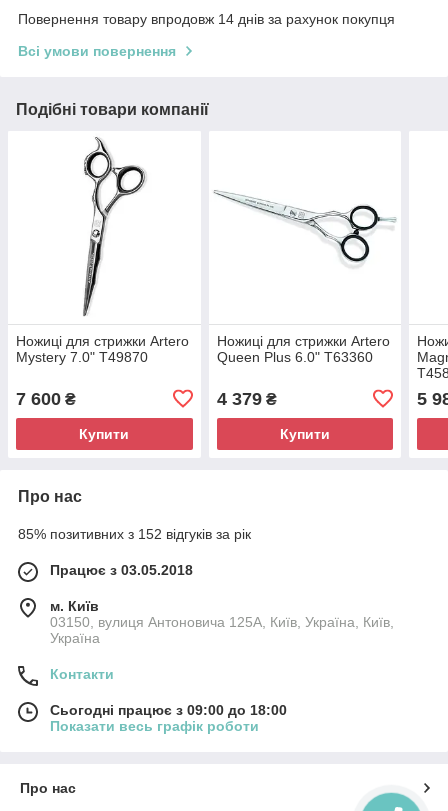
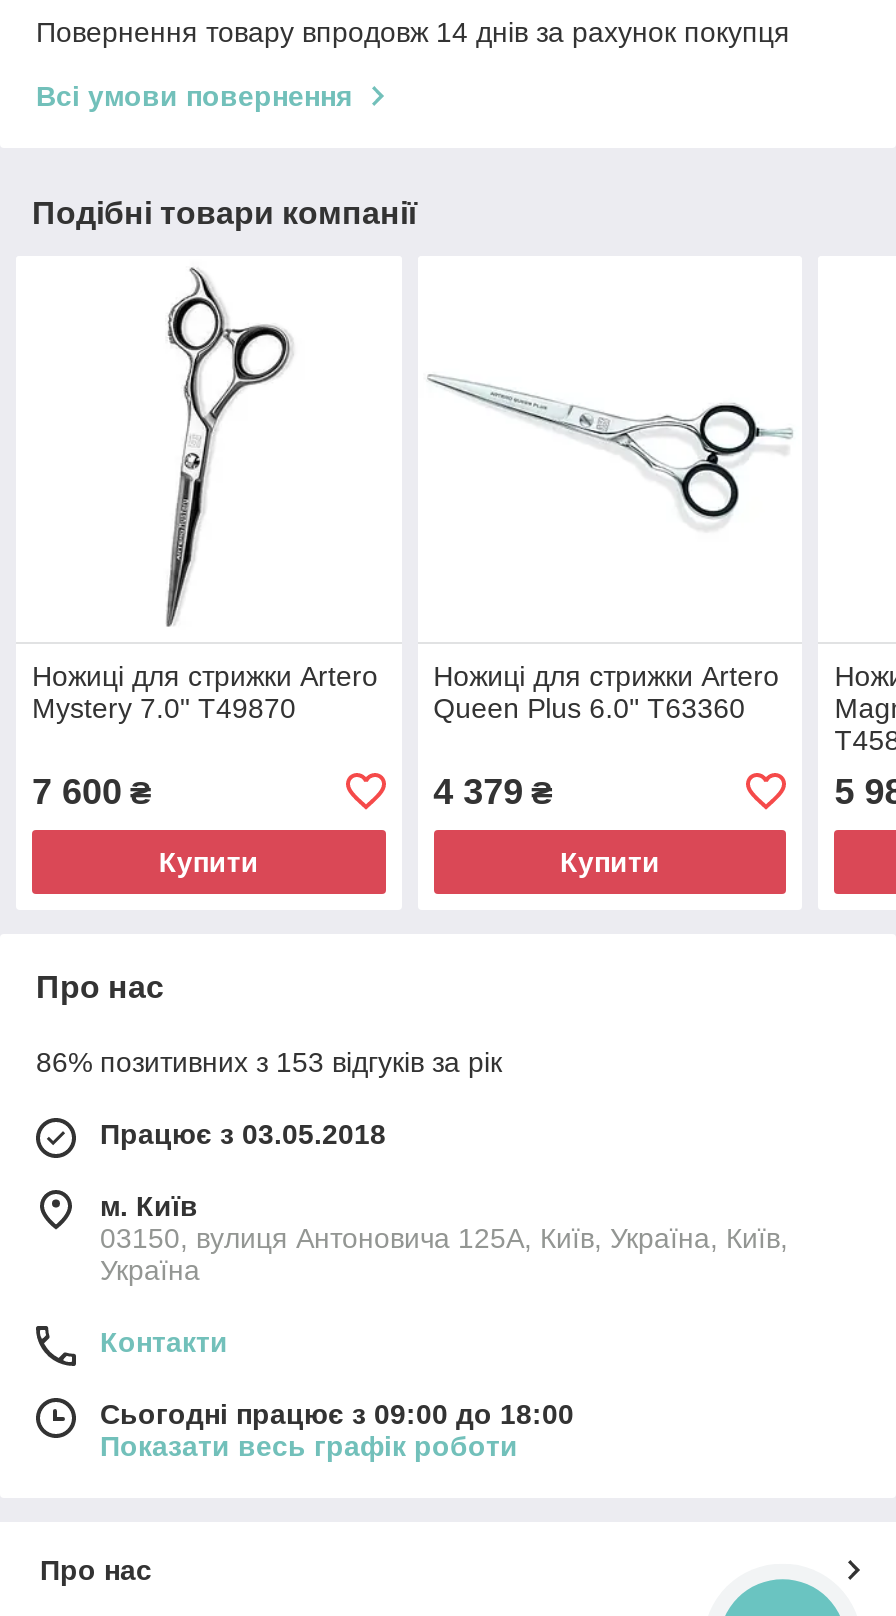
[18,526,251,542] 85% позитивних з 152 відгуків за рік -> [36,1046,502,1078] 86% позитивних з 153 відгуків за рік

